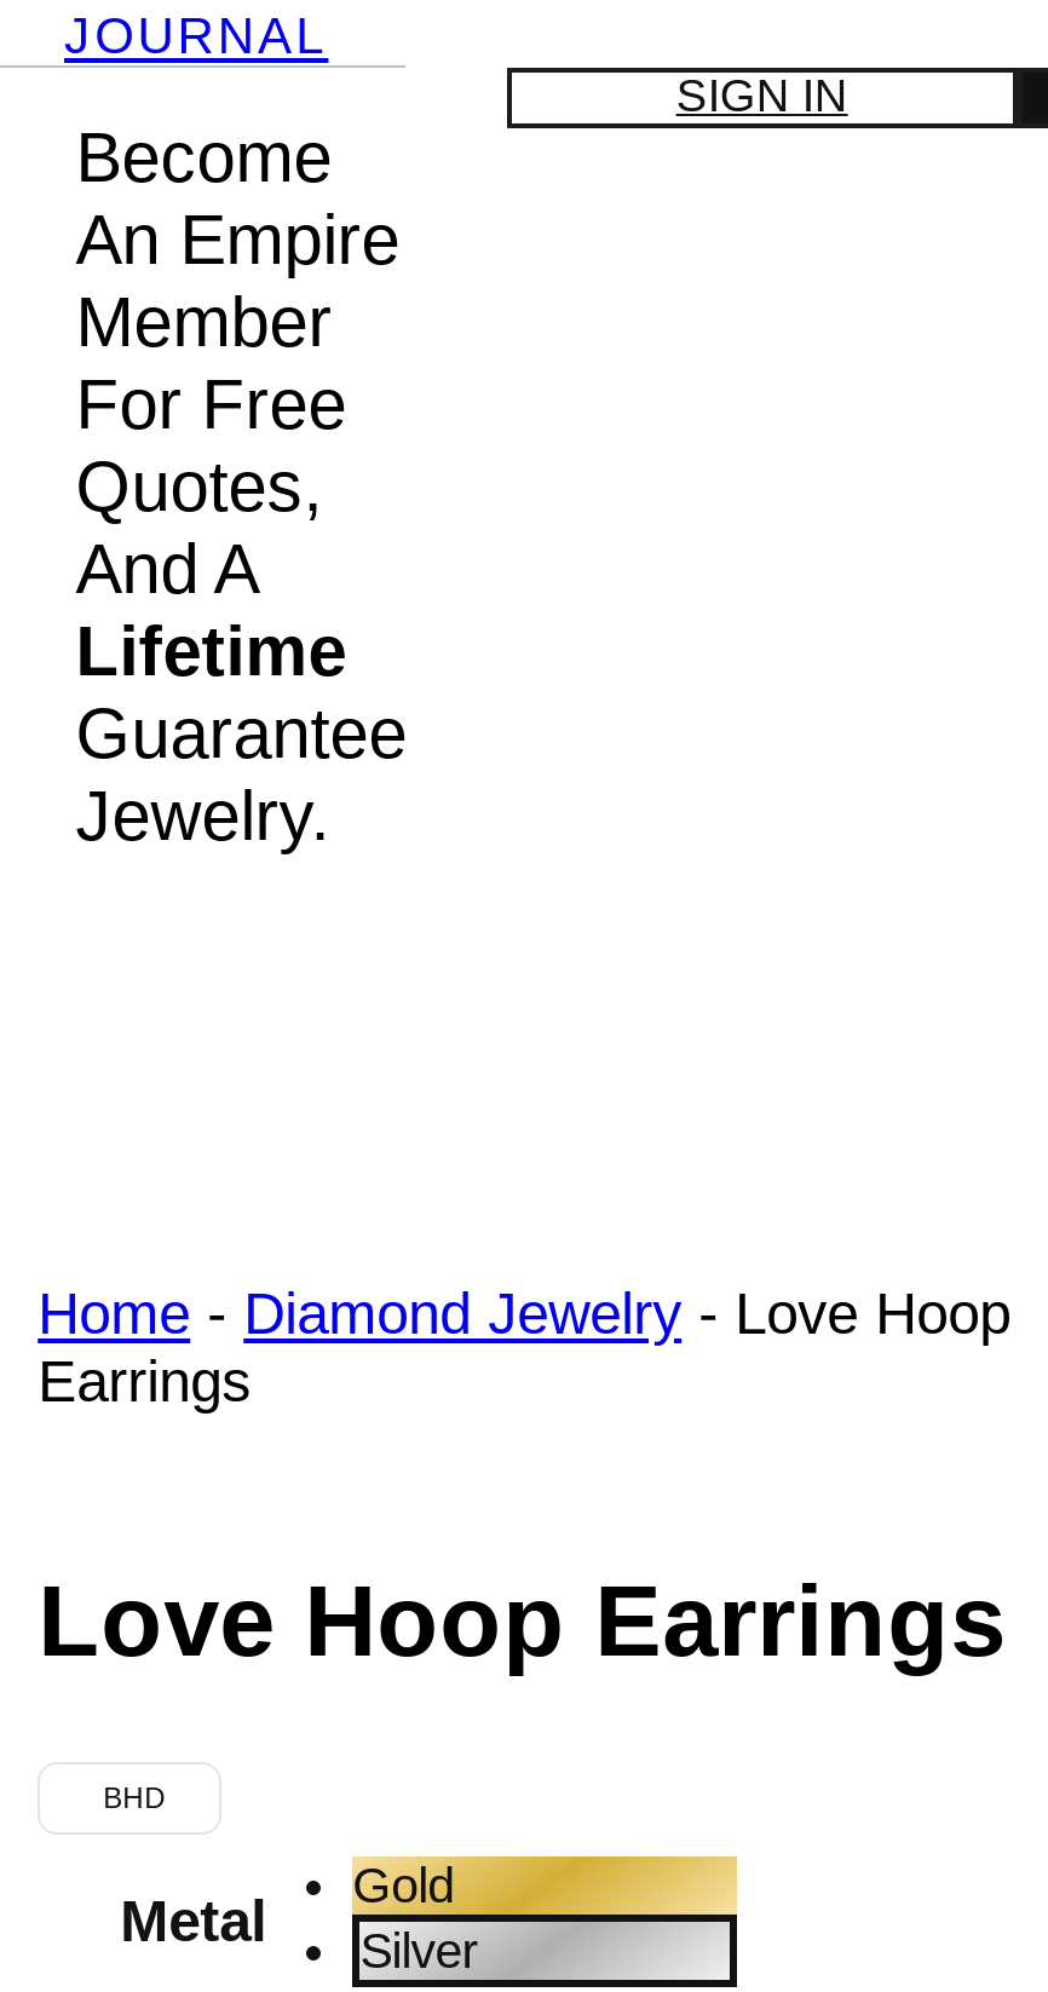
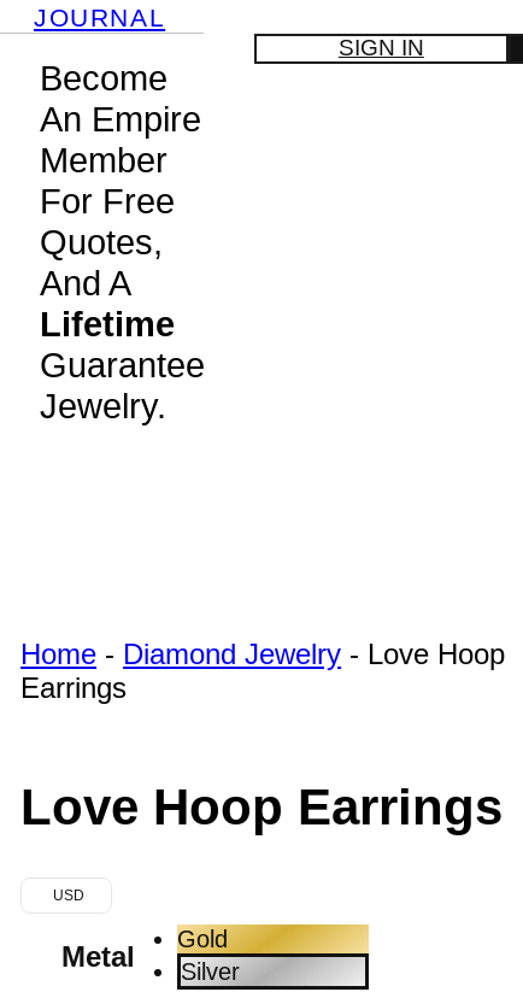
[103,1781,166,1815] BHD -> [53,887,84,904] USD

